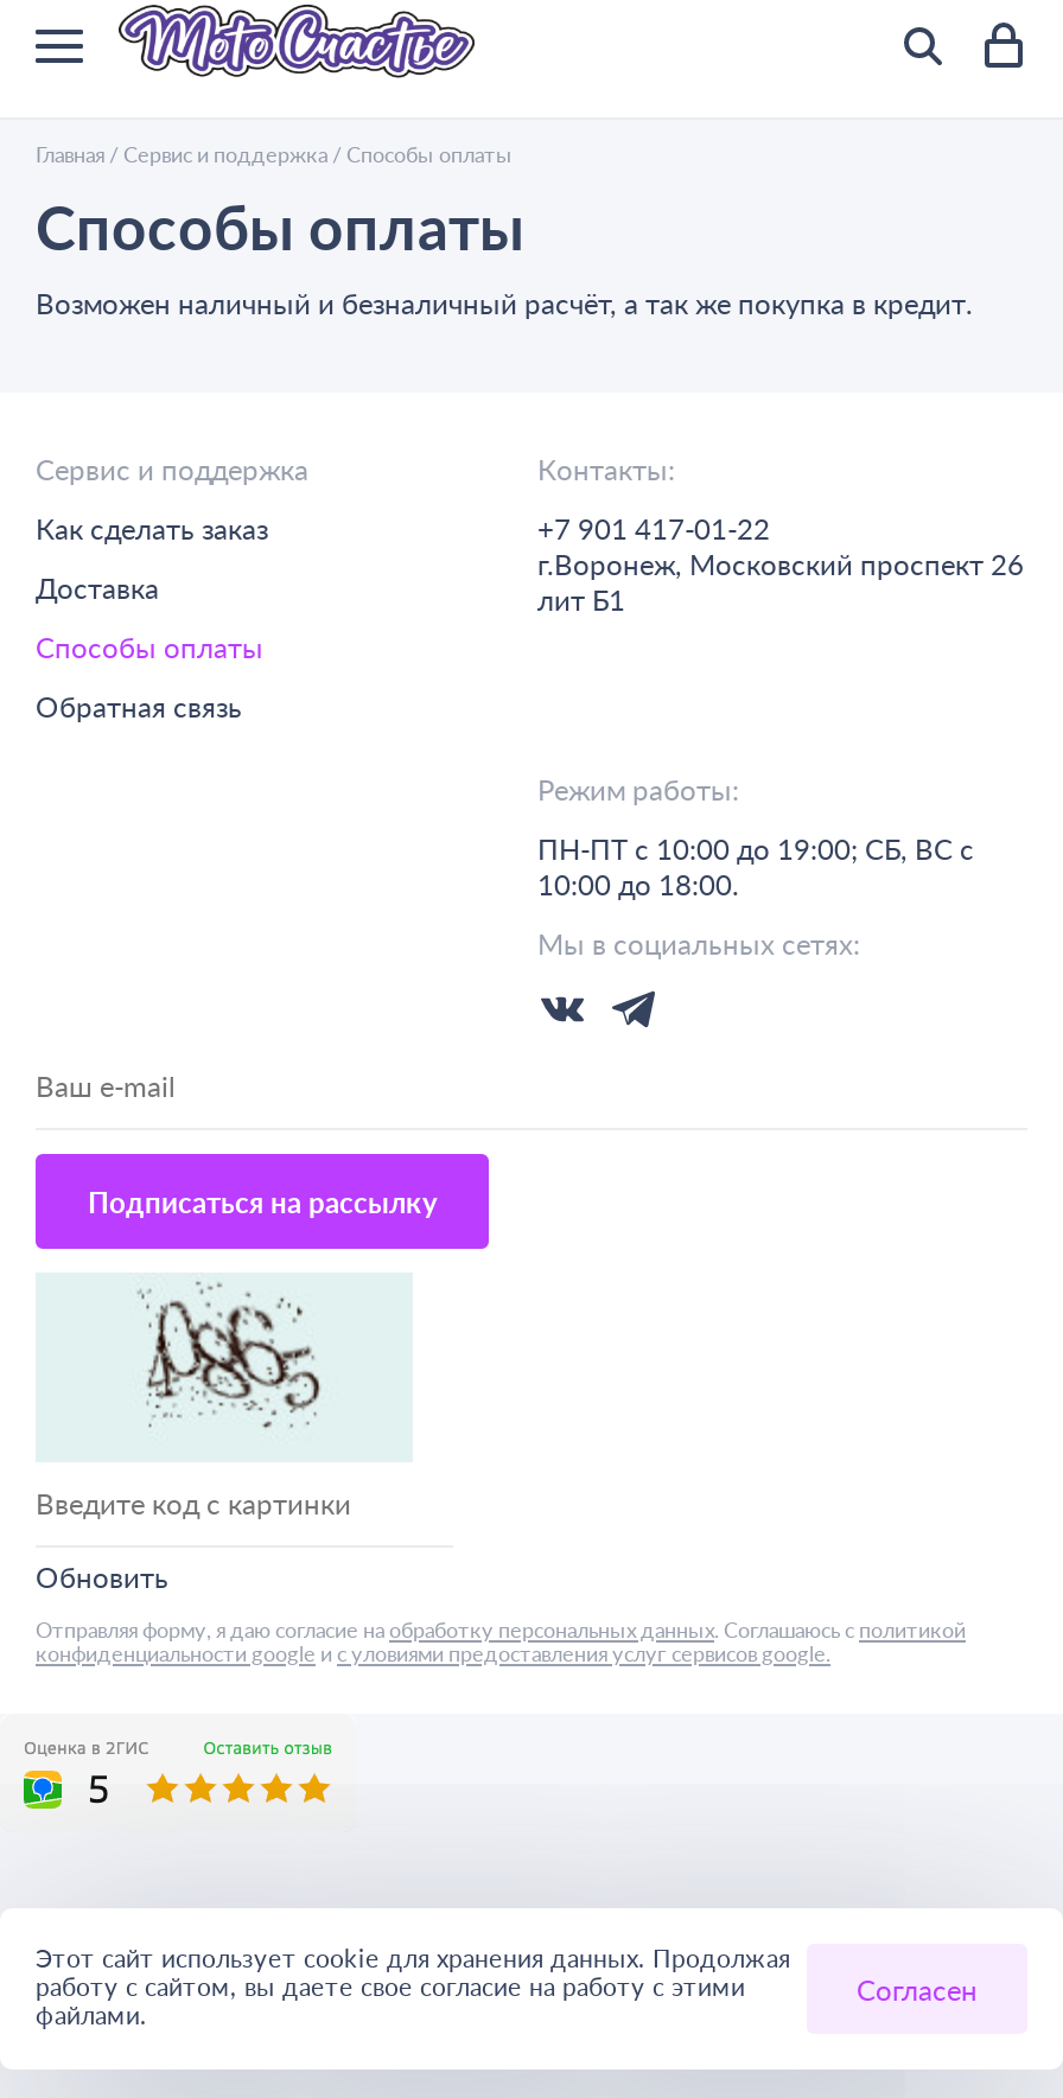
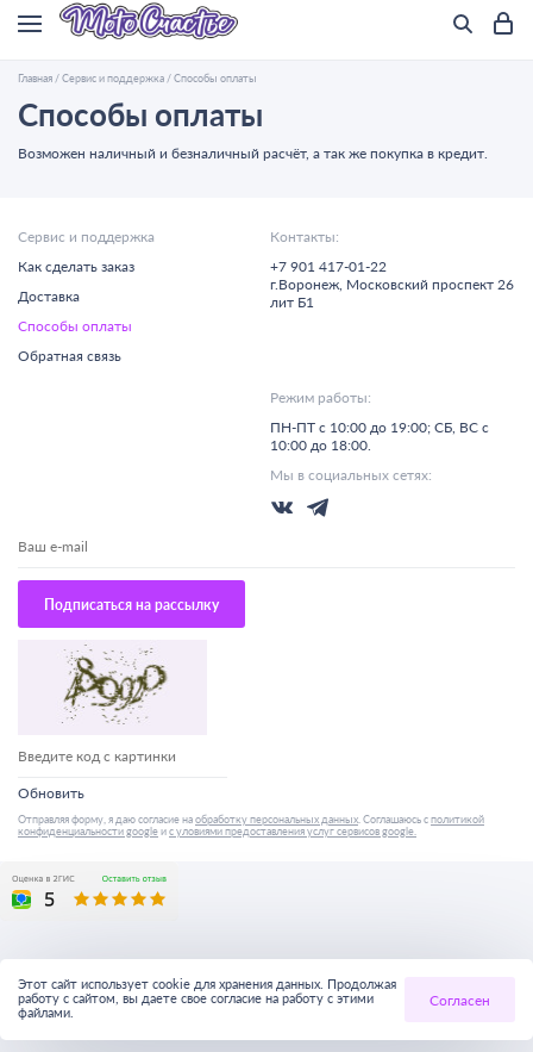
[128,1277,332,1431] [image] -> [63,645,168,723] [image]

